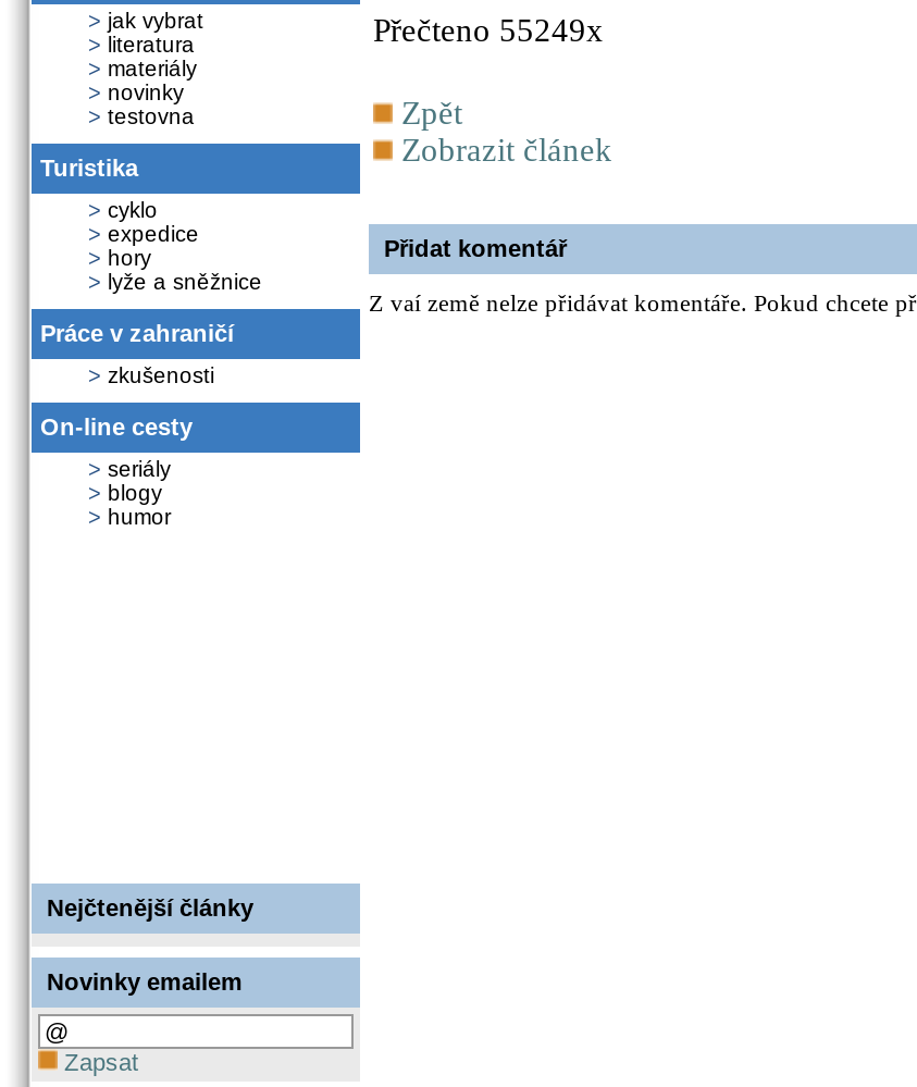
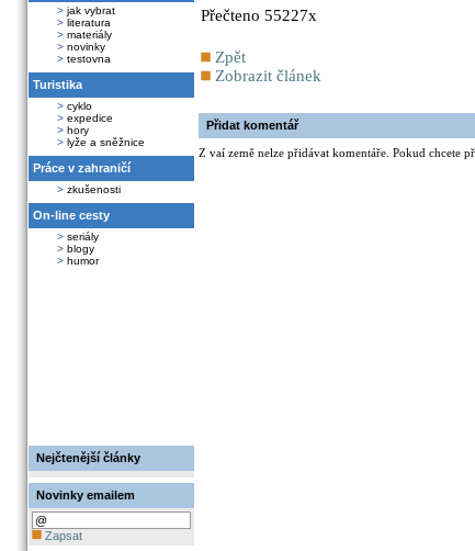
[373,13,604,48] Přečteno 55249x -> [201,7,317,24] Přečteno 55227x

